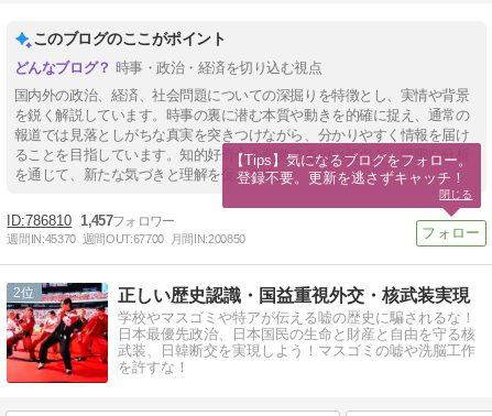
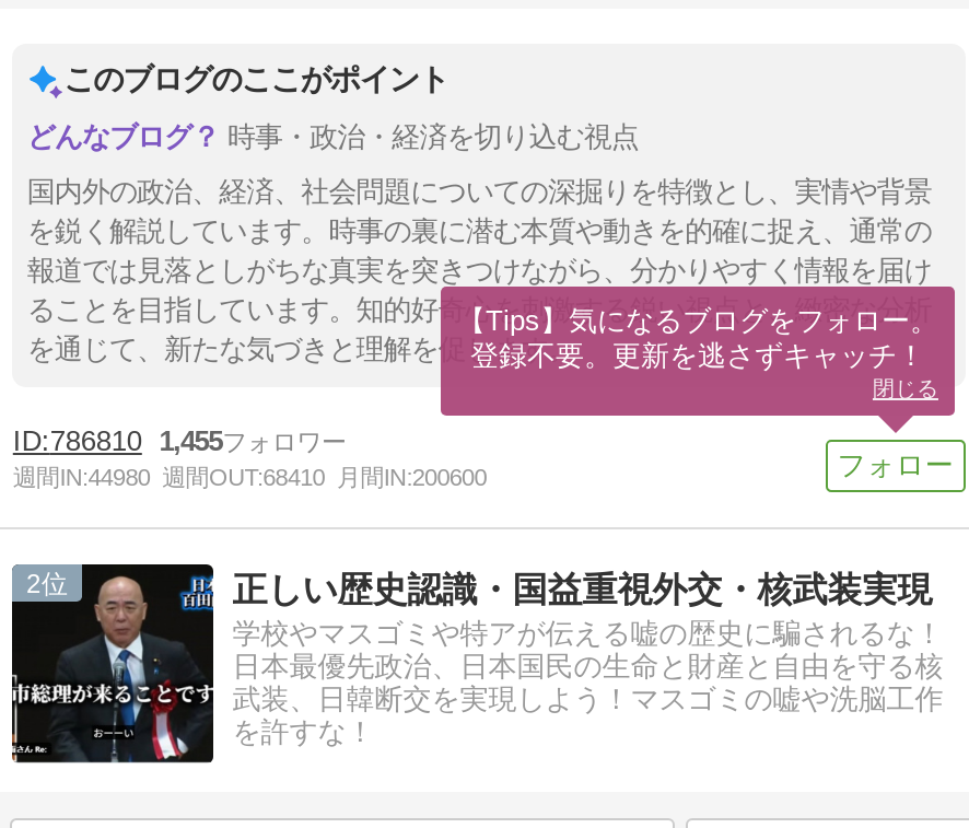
[26,213,112,229] 786810 1,457 -> [50,425,222,458] 786810 1,455
[7,232,245,246] 週間IN:45370 週間OUT:67700 月間IN:200850 -> [13,464,486,490] 週間IN:44980 週間OUT:68410 月間IN:200600
[6,282,109,384] [image] -> [10,562,215,766] [image]

